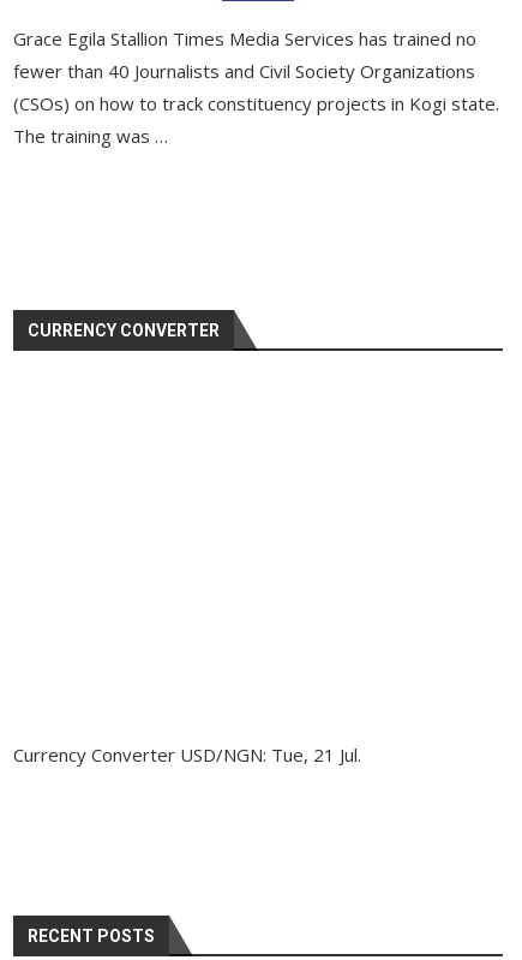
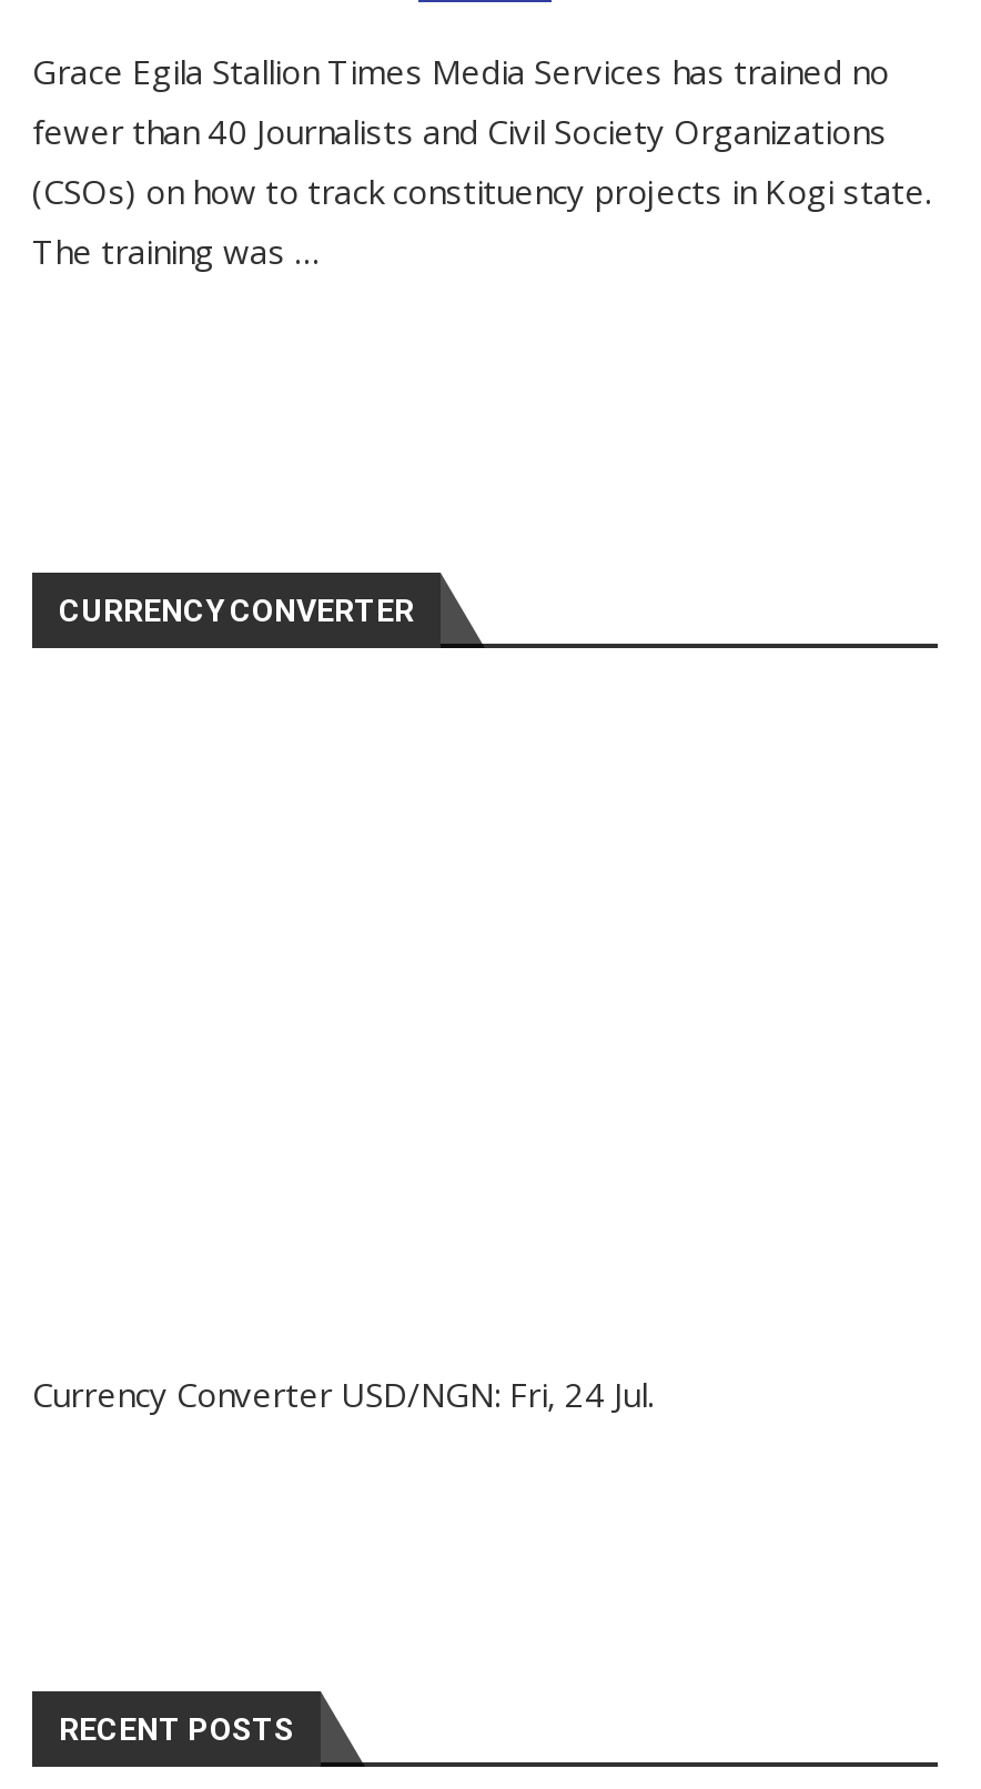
[13,743,361,767] Currency Converter USD/NGN: Tue, 21 Jul. -> [32,1372,654,1416] Currency Converter USD/NGN: Fri, 24 Jul.

